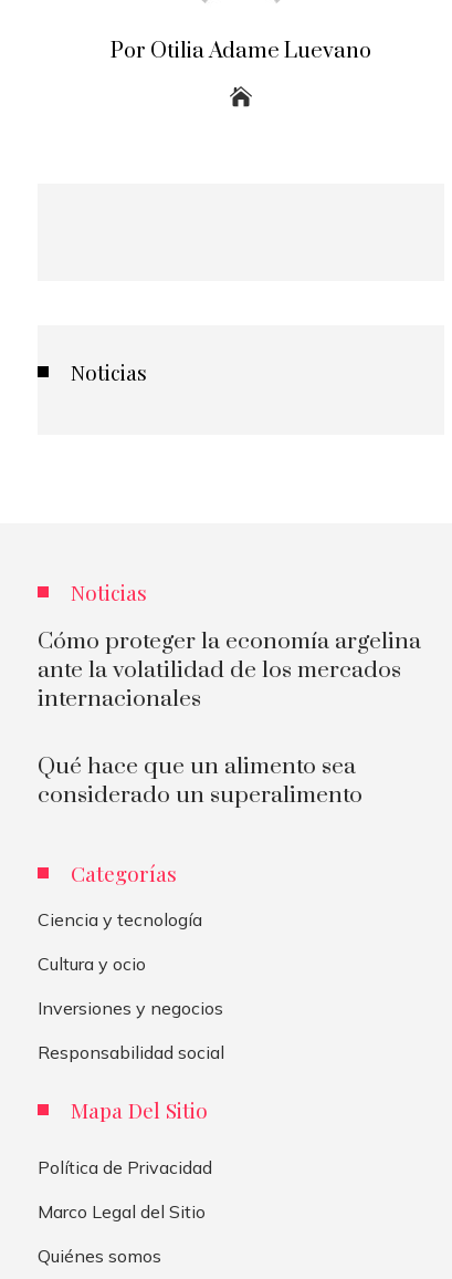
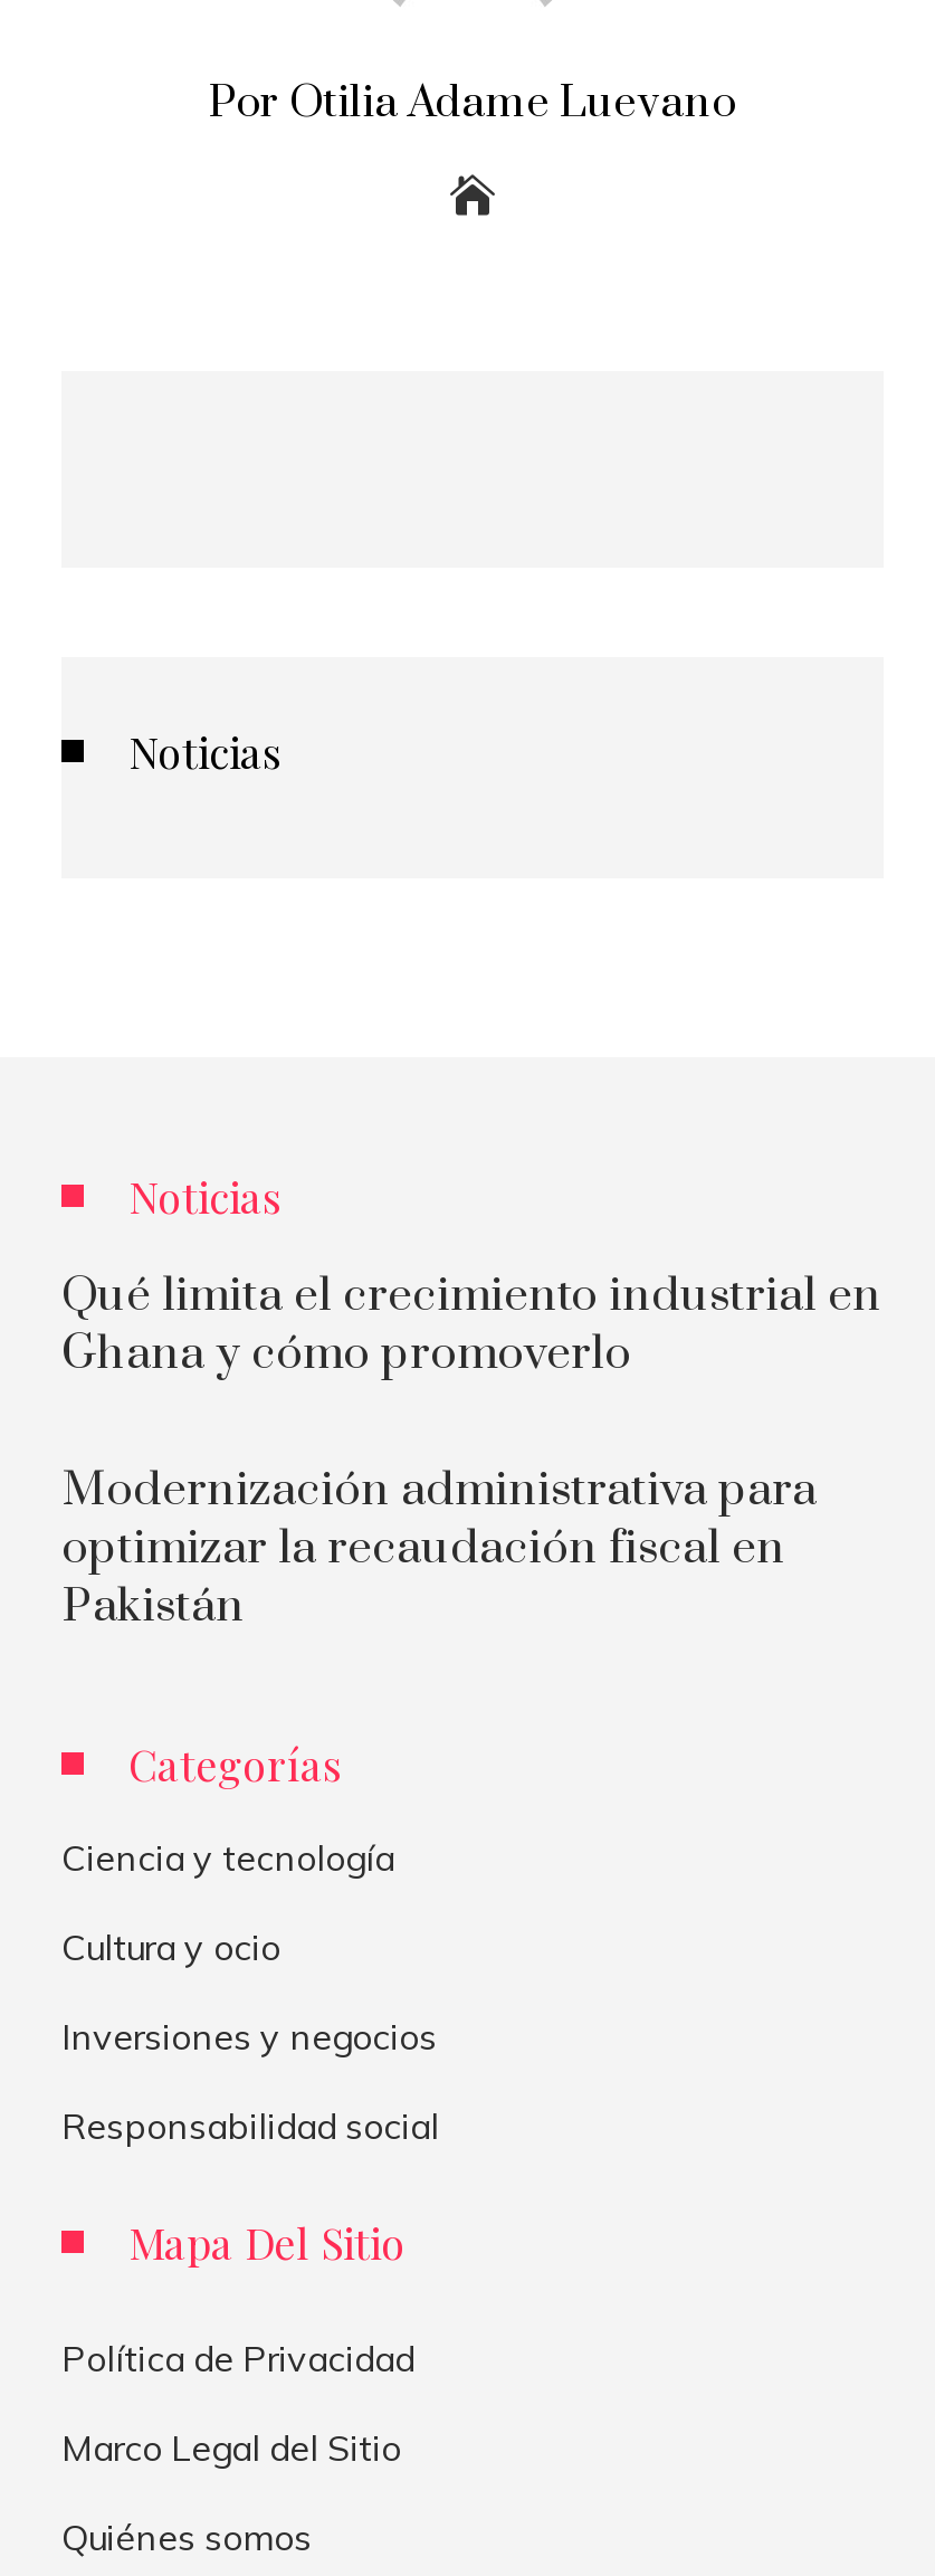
[38,627,421,714] Cómo proteger la economía argelina | ante la volatilidad de los mercados | internacionales -> [61,1267,881,1384] Qué limita el crecimiento industrial en | Ghana y cómo promoverlo
[38,752,362,810] Qué hace que un alimento sea | considerado un superalimento -> [61,1462,817,1636] Modernización administrativa para | optimizar la recaudación fiscal en | Pakistán

